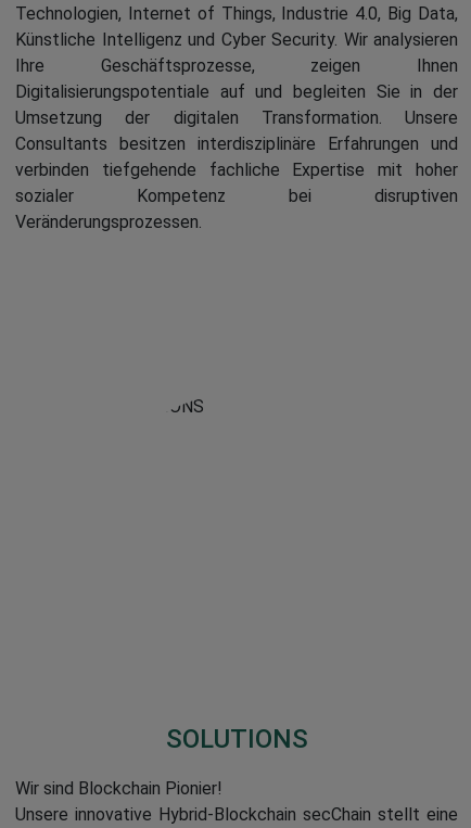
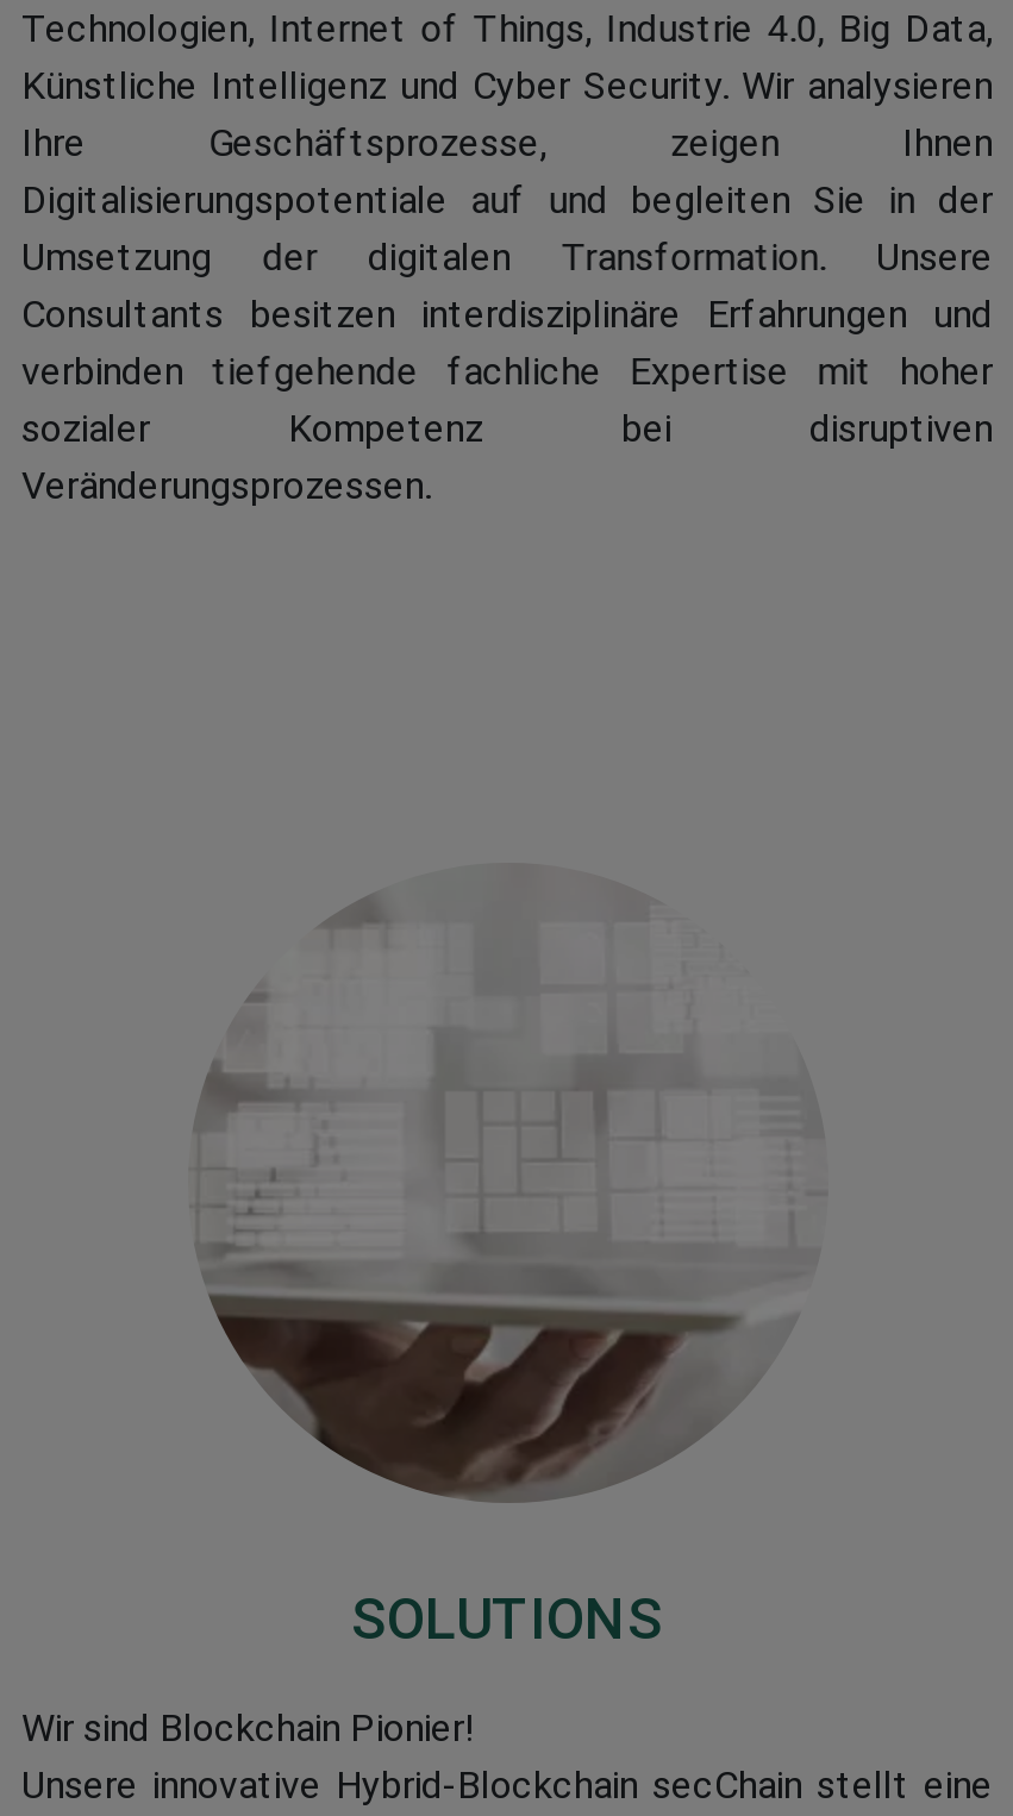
none -> [190,864,826,1504] [image]

